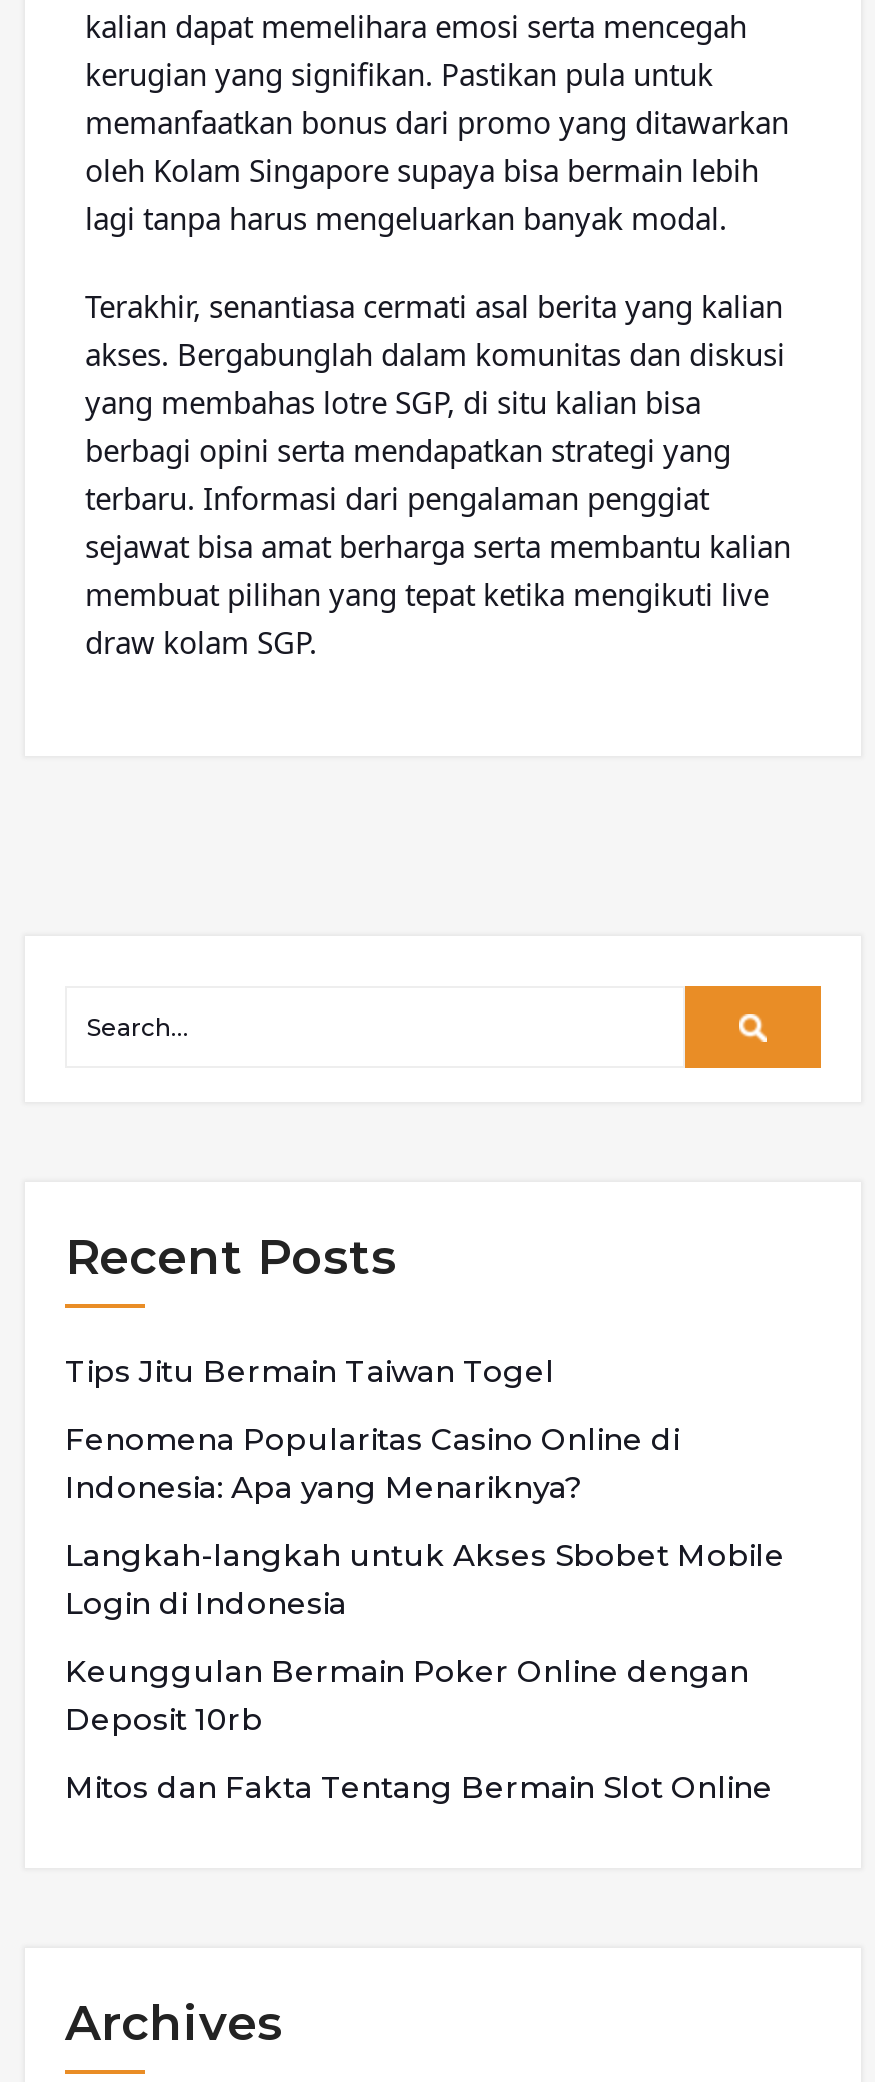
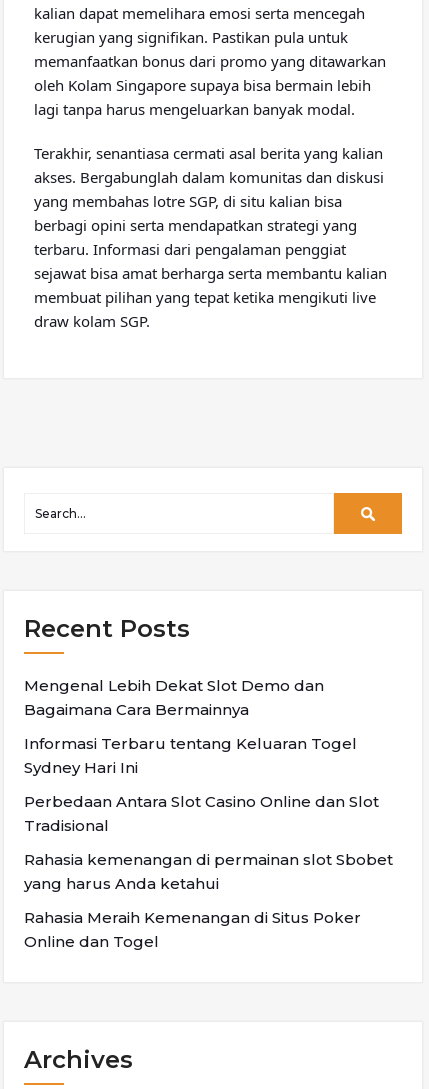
[65,1352,555,1390] Tips Jitu Bermain Taiwan Togel -> [24,676,324,719] Mengenal Lebih Dekat Slot Demo dan | Bagaimana Cara Bermainnya
[65,1420,679,1506] Fenomena Popularitas Casino Online di | Indonesia: Apa yang Menariknya? -> [24,734,357,777] Informasi Terbaru tentang Keluaran Togel | Sydney Hari Ini
[65,1536,785,1622] Langkah-langkah untuk Akses Sbobet Mobile | Login di Indonesia -> [24,792,379,835] Perbedaan Antara Slot Casino Online dan Slot | Tradisional
[65,1652,749,1738] Keunggulan Bermain Poker Online dengan | Deposit 10rb -> [24,850,393,893] Rahasia kemenangan di permainan slot Sbobet | yang harus Anda ketahui
[65,1768,773,1806] Mitos dan Fakta Tentang Bermain Slot Online -> [24,908,361,951] Rahasia Meraih Kemenangan di Situs Poker | Online dan Togel

